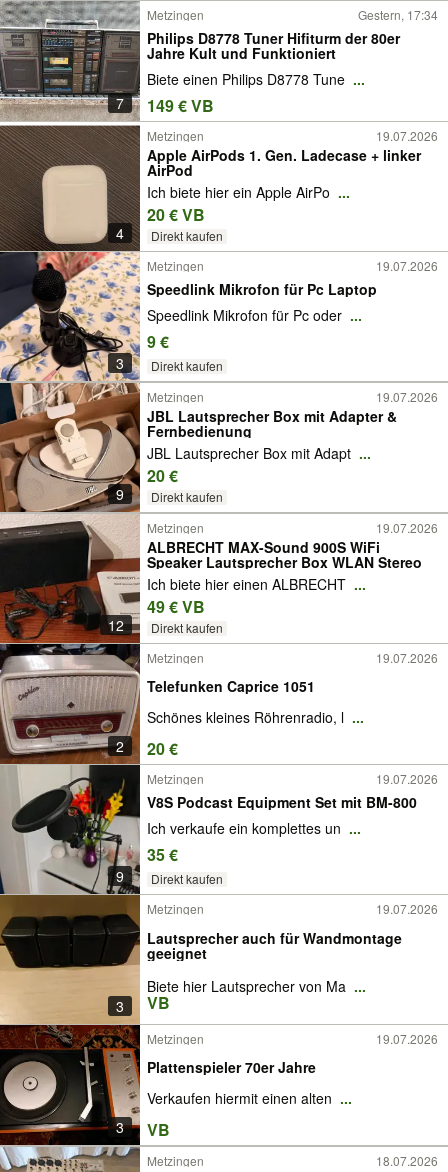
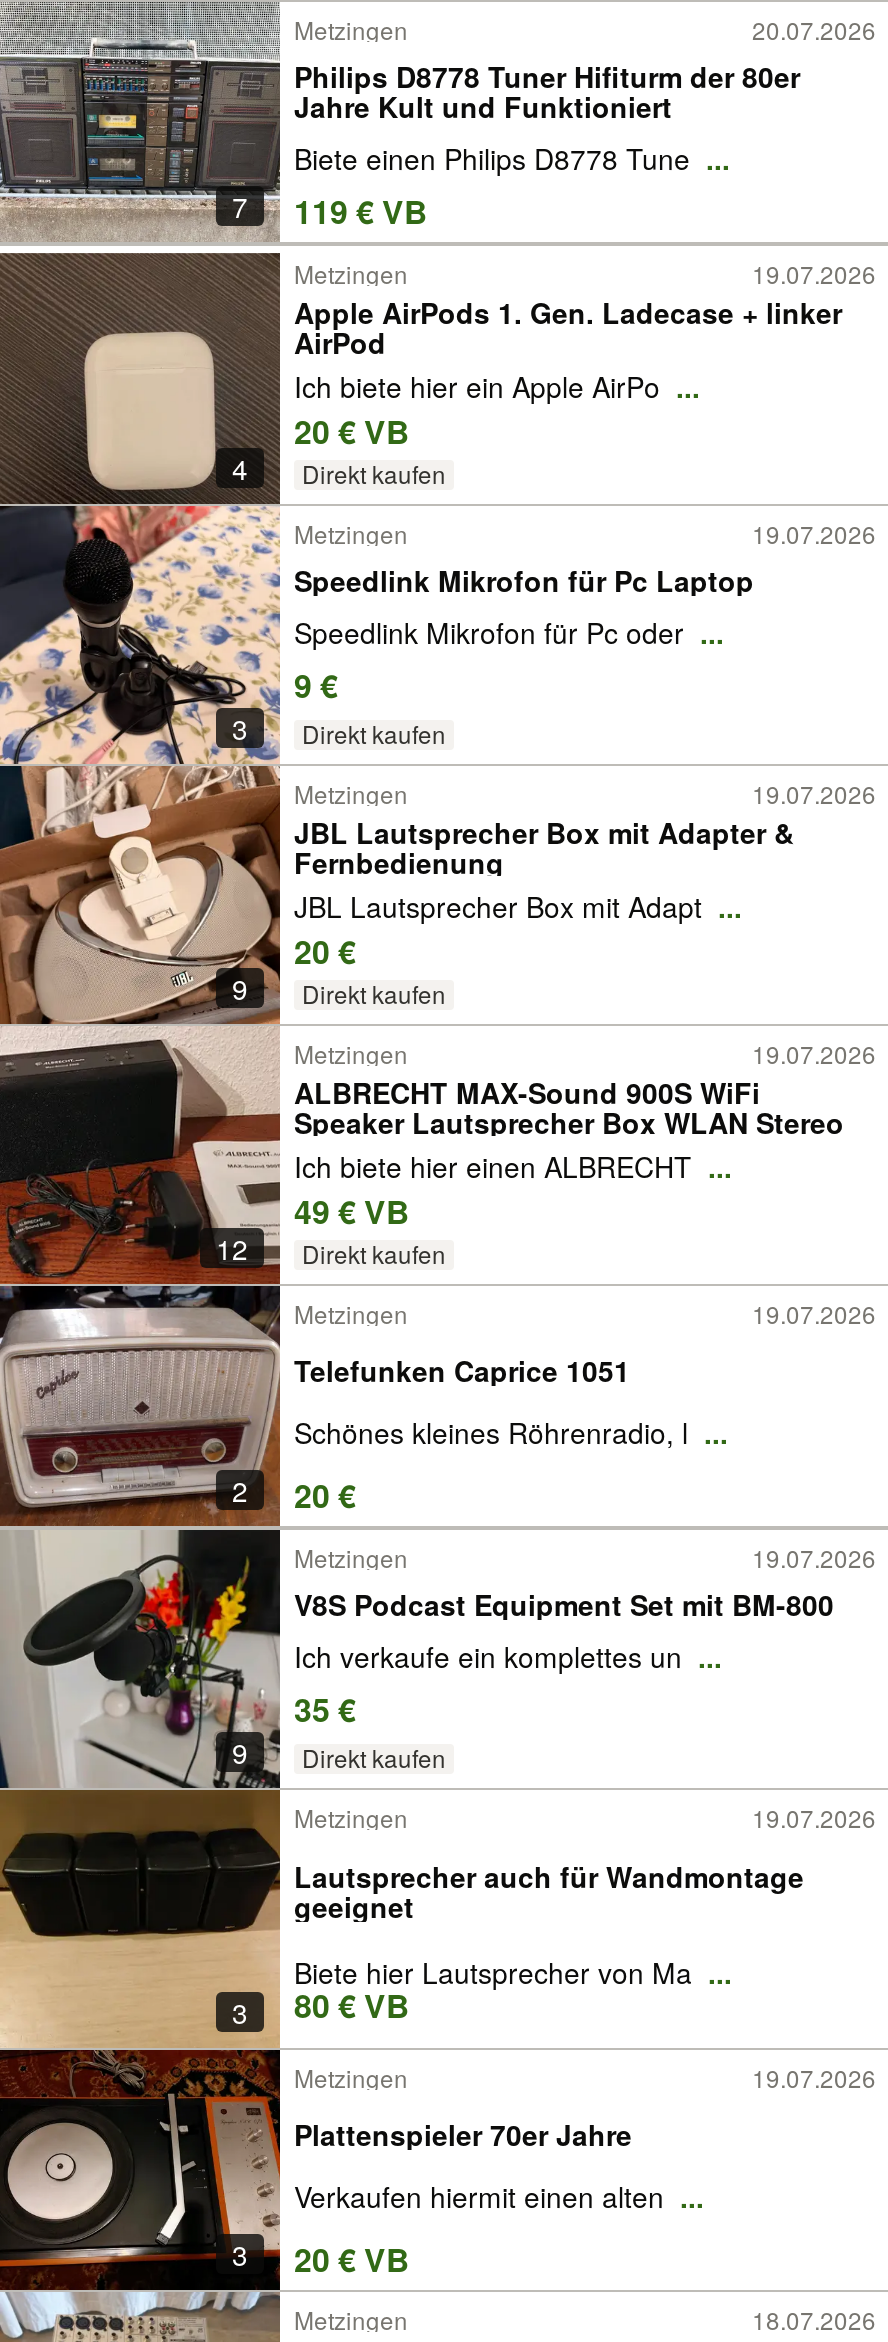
[358,6,438,23] Gestern, 17:34 -> [752,12,876,46] 20.07.2026
[147,94,214,117] 149 € VB -> [294,188,428,234] 119 € VB
[147,991,170,1014] VB -> [294,1982,410,2028] 80 € VB
[147,1118,170,1141] VB -> [294,2236,410,2282] 20 € VB

